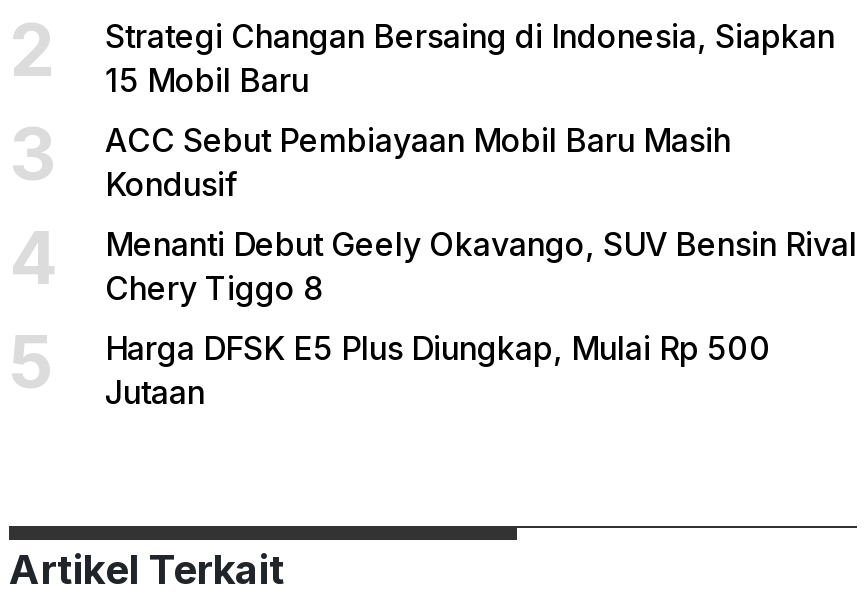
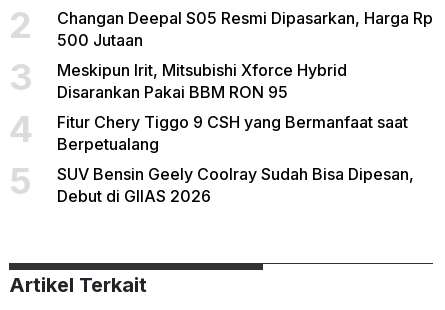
[105,17,835,101] Strategi Changan Bersaing di Indonesia, Siapkan | 15 Mobil Baru -> [57,8,433,50] Changan Deepal S05 Resmi Dipasarkan, Harga Rp | 500 Jutaan
[105,121,731,205] ACC Sebut Pembiayaan Mobil Baru Masih | Kondusif -> [57,60,347,102] Meskipun Irit, Mitsubishi Xforce Hybrid | Disarankan Pakai BBM RON 95
[105,225,857,309] Menanti Debut Geely Okavango, SUV Bensin Rival | Chery Tiggo 8 -> [57,112,408,154] Fitur Chery Tiggo 9 CSH yang Bermanfaat saat | Berpetualang
[105,329,771,413] Harga DFSK E5 Plus Diungkap, Mulai Rp 500 | Jutaan -> [57,164,414,206] SUV Bensin Geely Coolray Sudah Bisa Dipesan, | Debut di GIIAS 2026

